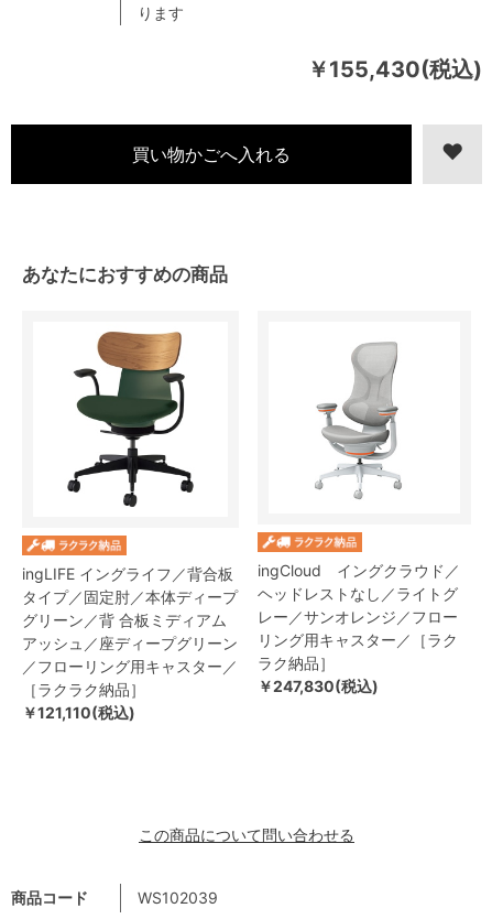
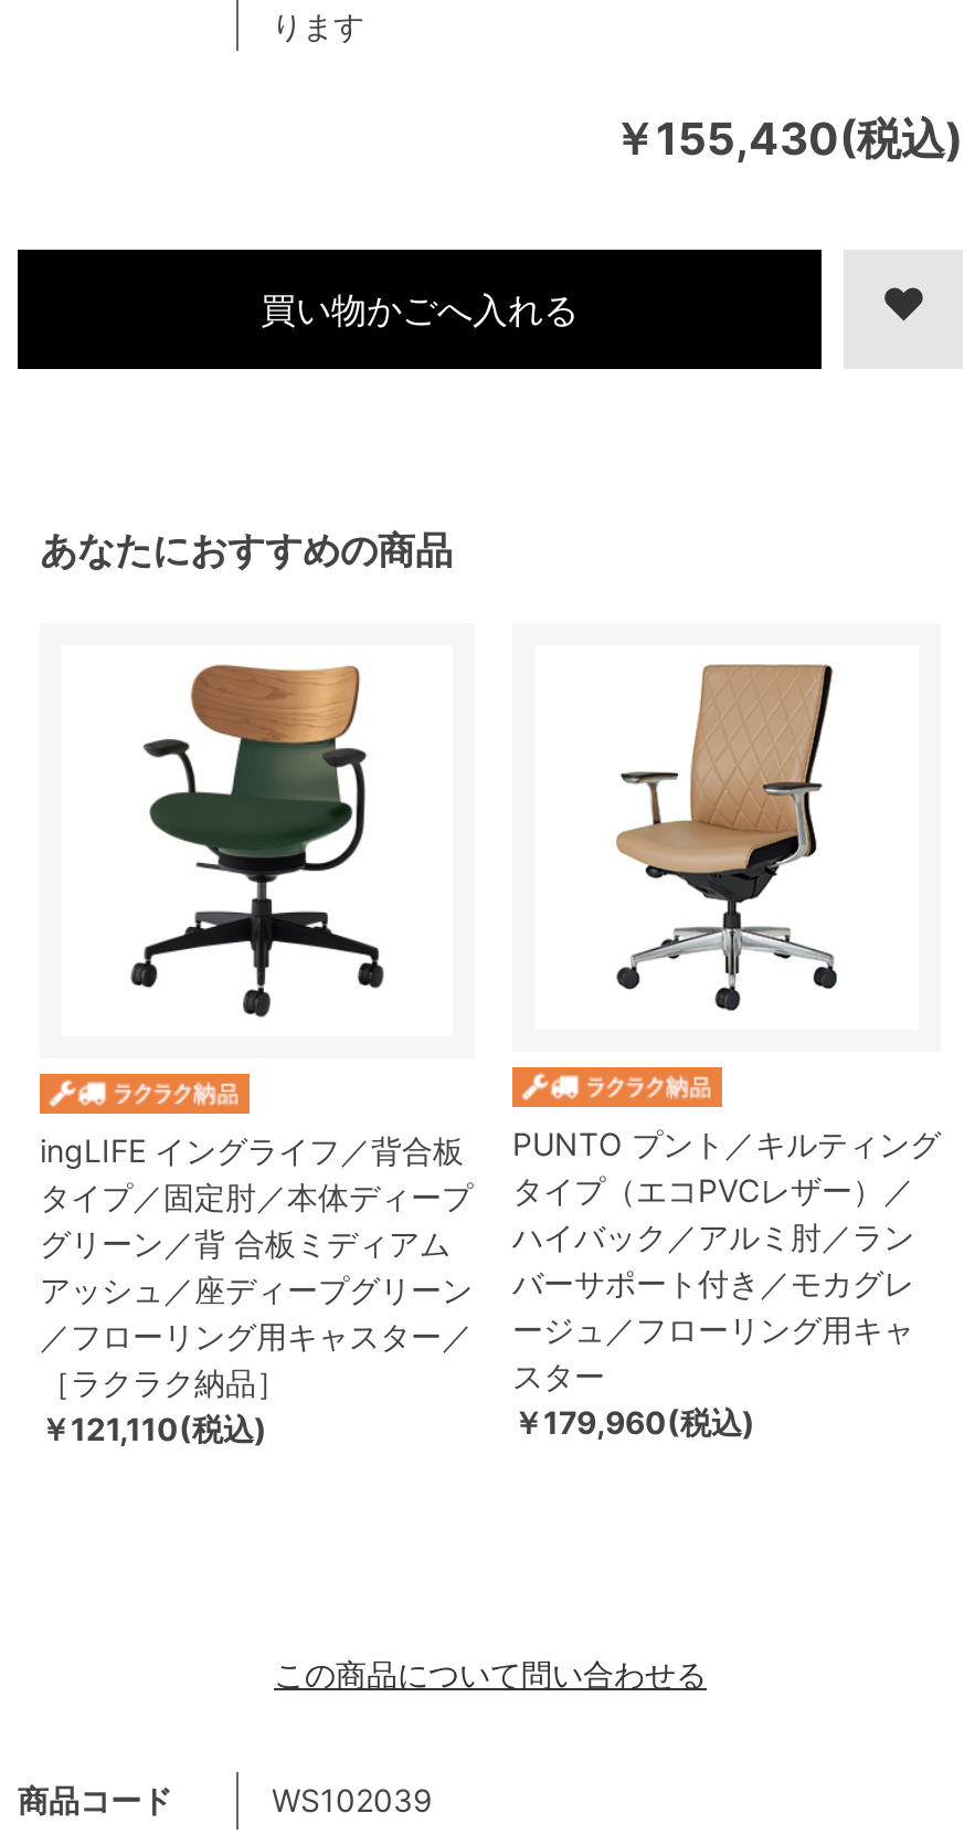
[309,332,419,504] [image] -> [614,663,839,1012] [image]
[258,561,460,696] ingCloud イングクラウド／ | ヘッドレストなし／ライトグ | レー／サンオレンジ／フロー | リング用キャスター／［ラク | ラク納品］ | ￥247,830(税込) -> [512,1126,941,1442] PUNTO プント／キルティング | タイプ（エコPVCレザー）／ | ハイバック／アルミ肘／ラン | バーサポート付き／モカグレ | ージュ／フローリング用キャ | スター | ￥179,960(税込)

